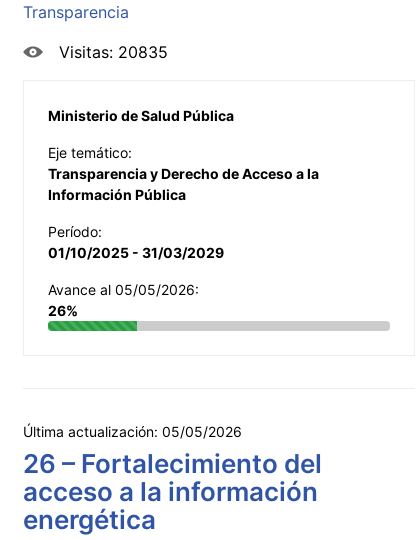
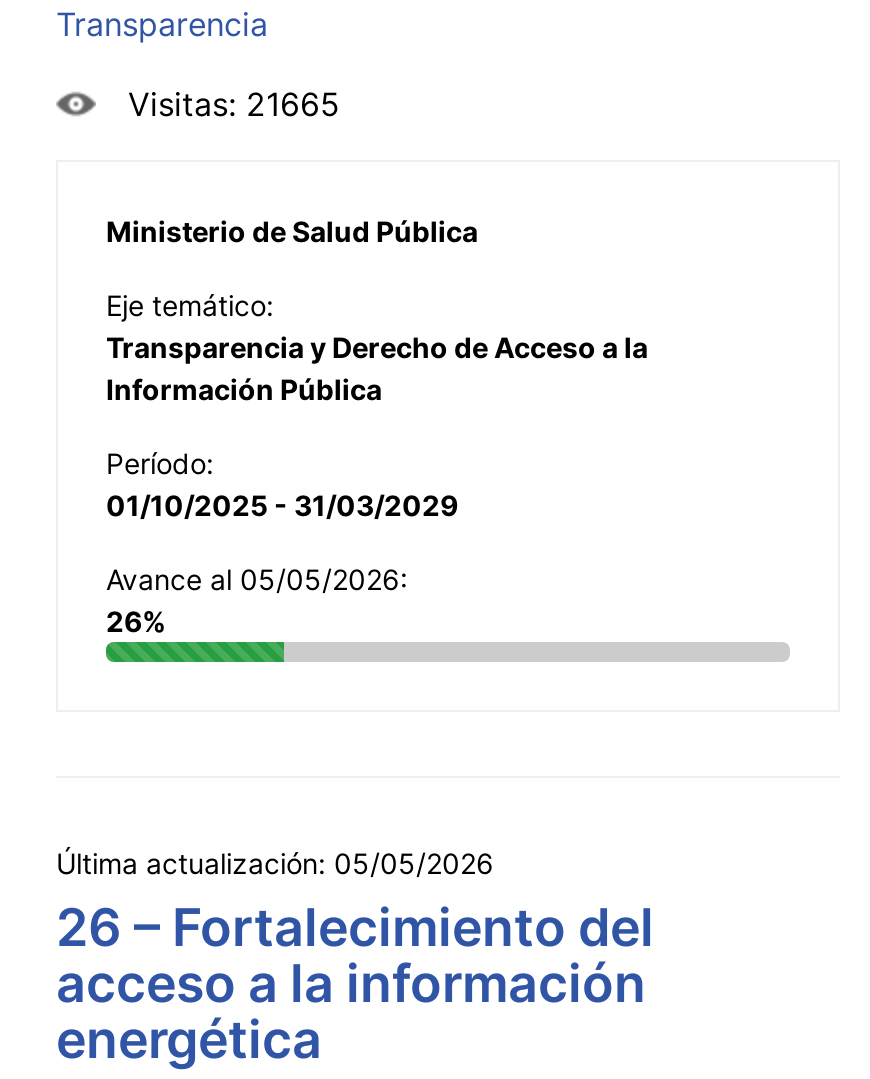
[59,42,168,62] Visitas: 20835 -> [128,84,340,124] Visitas: 21665

